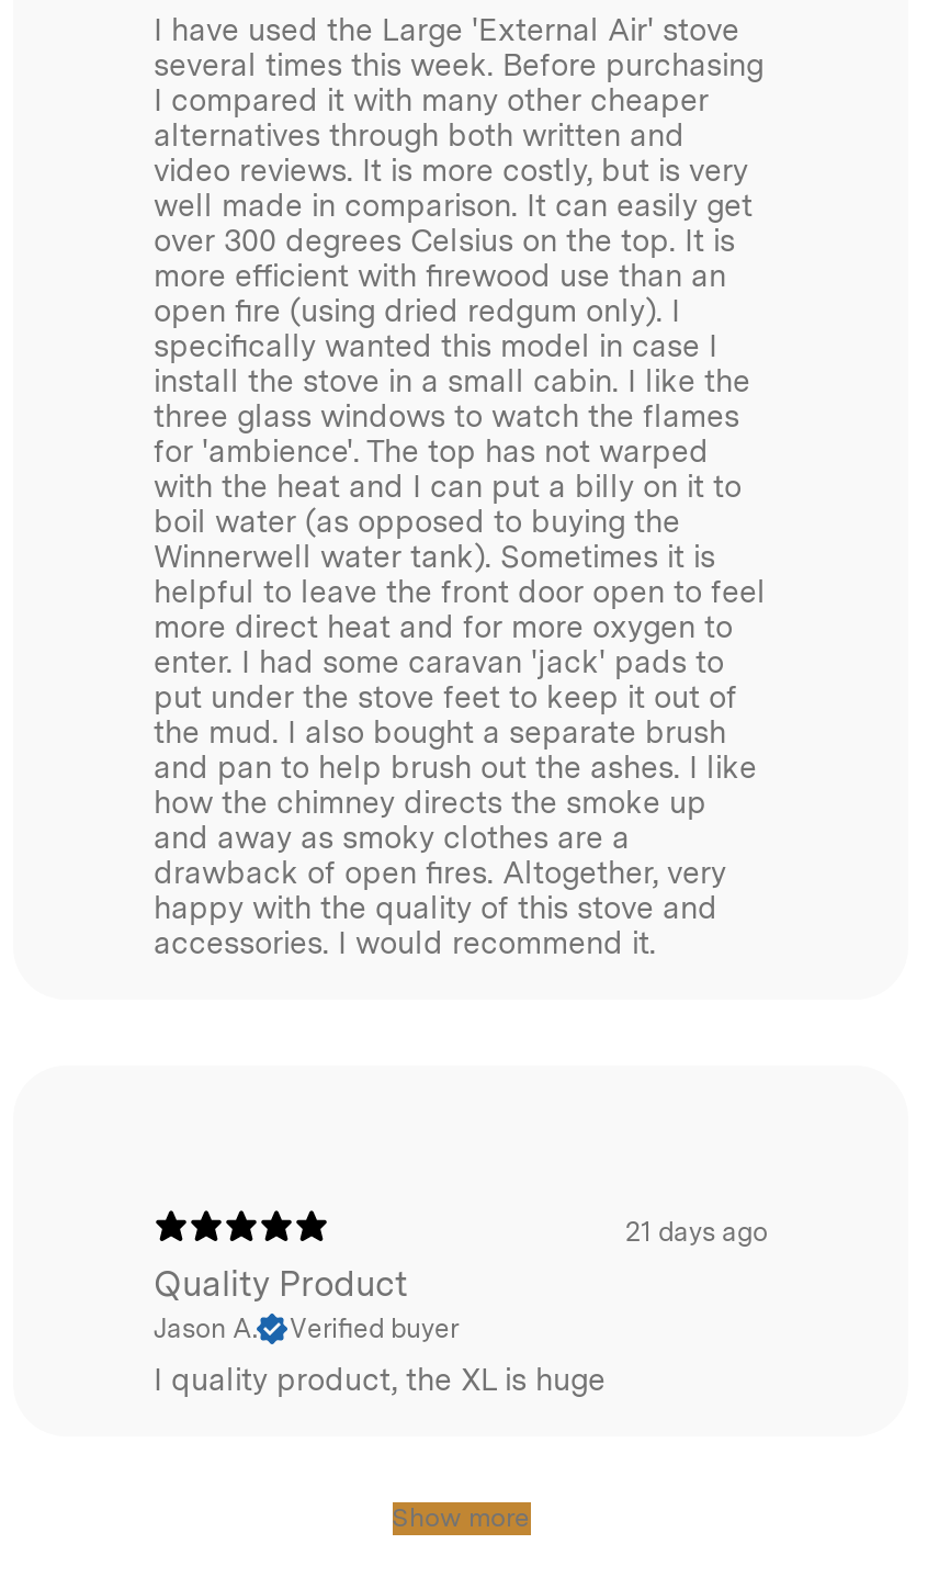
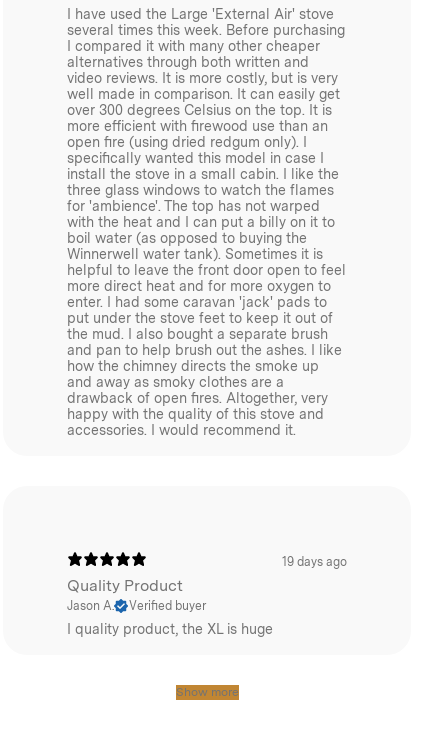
[625,1214,768,1247] 21 days ago -> [282,554,347,569] 19 days ago

